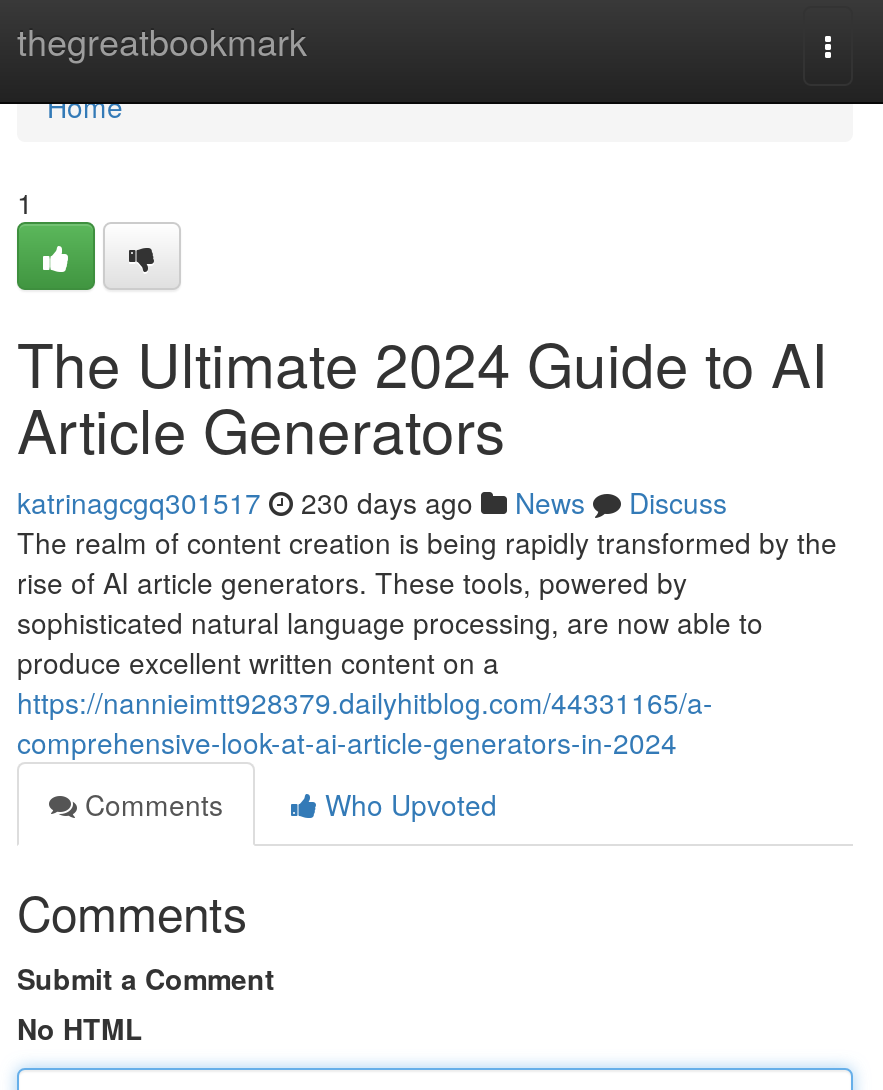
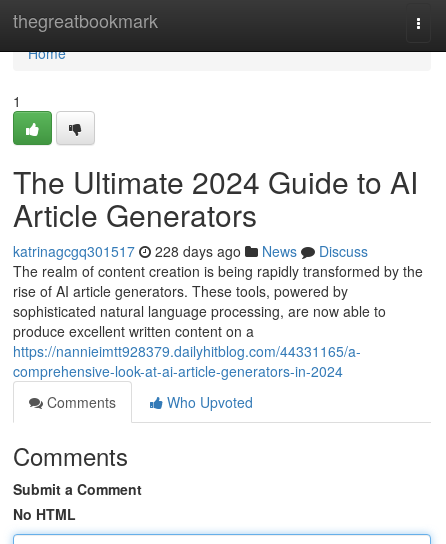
[17,482,727,522] katrinagcgq301517 230 days ago News Discuss -> [13,241,368,261] katrinagcgq301517 228 days ago News Discuss

